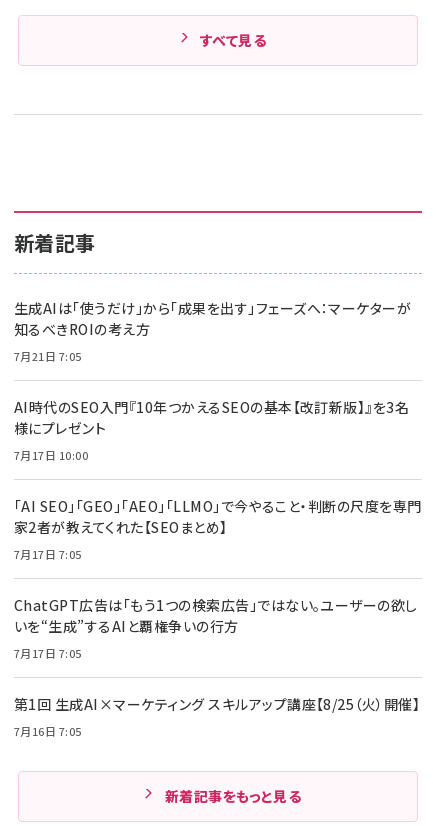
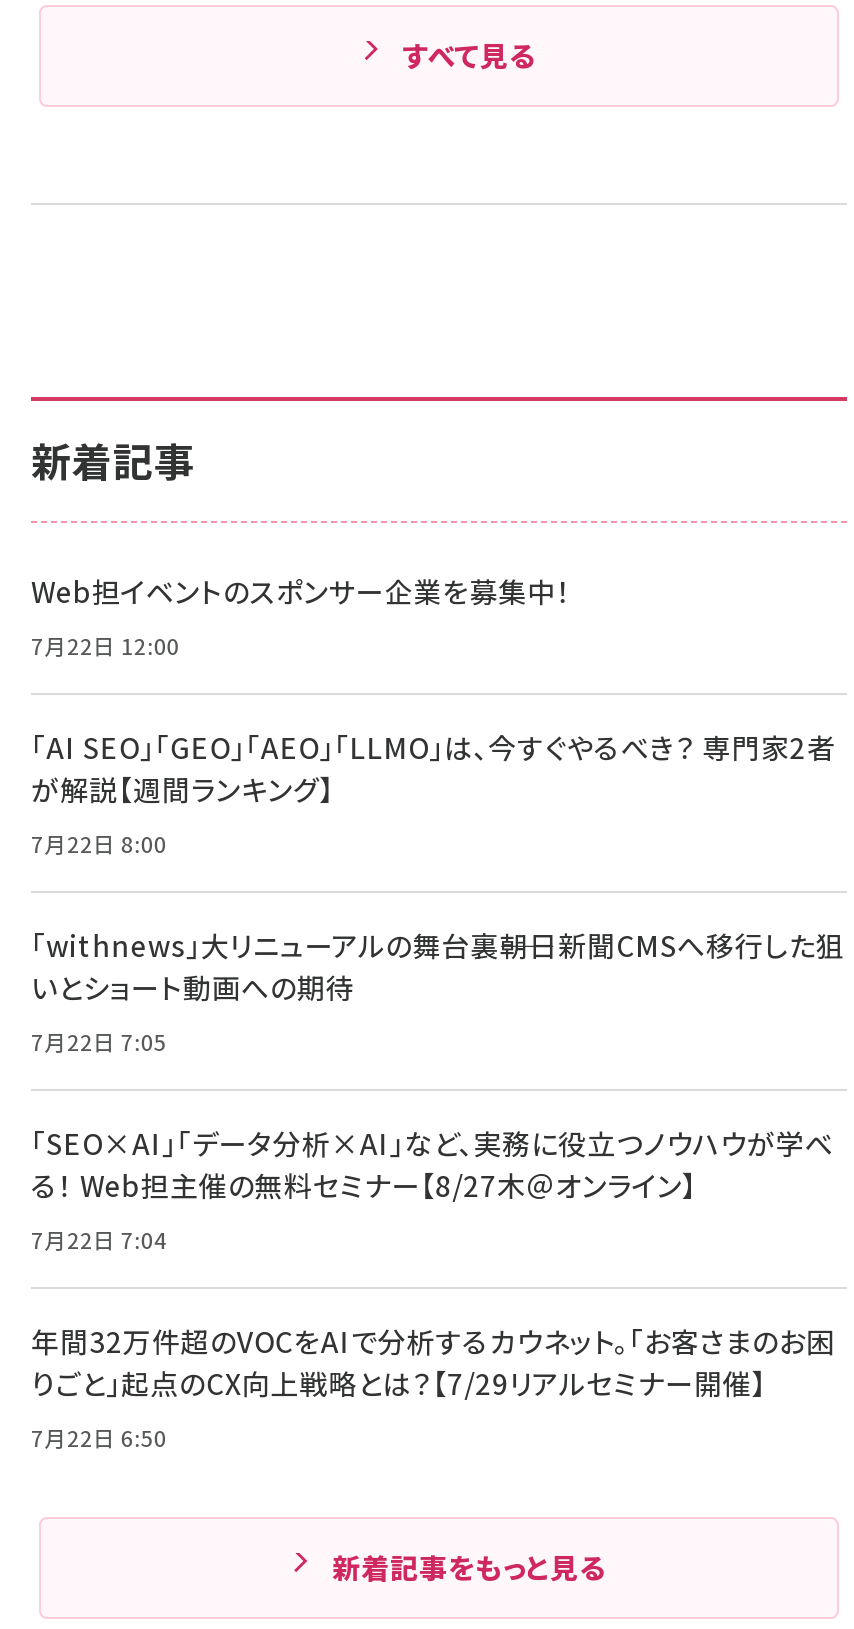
[14,298,411,364] 生成AIは「使うだけ」から「成果を出す」フェーズへ：マーケターが | 知るべきROIの考え方 | 7月21日 7:05 -> [31,570,571,660] Web担イベントのスポンサー企業を募集中！ | 7月22日 12:00
[14,397,409,463] AI時代のSEO入門『10年つかえるSEOの基本【改訂新版】』を3名 | 様にプレゼント | 7月17日 10:00 -> [31,726,835,858] 「AI SEO」「GEO」「AEO」「LLMO」は、今すぐやるべき？ 専門家2者 | が解説【週間ランキング】 | 7月22日 8:00
[14,496,422,562] 「AI SEO」「GEO」「AEO」「LLMO」で今やること・判断の尺度を専門 | 家2者が教えてくれた【SEOまとめ】 | 7月17日 7:05 -> [31,924,845,1056] 「withnews」大リニューアルの舞台裏――朝日新聞CMSへ移行した狙 | いとショート動画への期待 | 7月22日 7:05
[14,595,418,661] ChatGPT広告は「もう1つの検索広告」ではない。ユーザーの欲し | いを“生成”するAIと覇権争いの行方 | 7月17日 7:05 -> [31,1122,834,1254] 「SEO×AI」「データ分析×AI」など、実務に役立つノウハウが学べ | る！ Web担主催の無料セミナー【8/27木＠オンライン】 | 7月22日 7:04
[14,694,420,739] 第1回 生成AI×マーケティング スキルアップ講座【8/25（火）開催】 | 7月16日 7:05 -> [31,1320,835,1452] 年間32万件超のVOCをAIで分析するカウネット。「お客さまのお困 | りごと」起点のCX向上戦略とは？【7/29リアルセミナー開催】 | 7月22日 6:50

